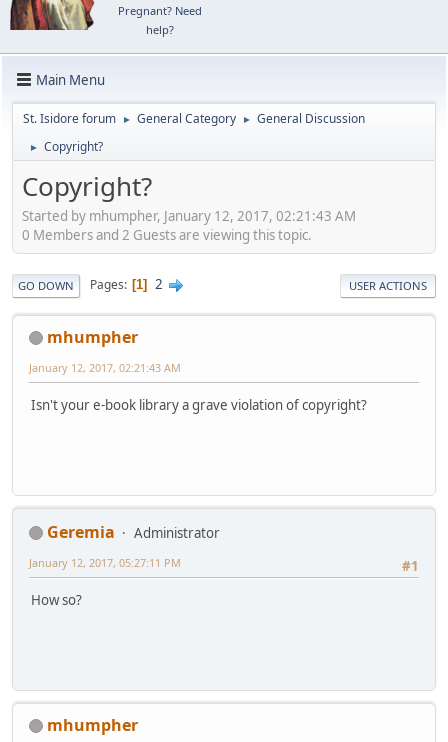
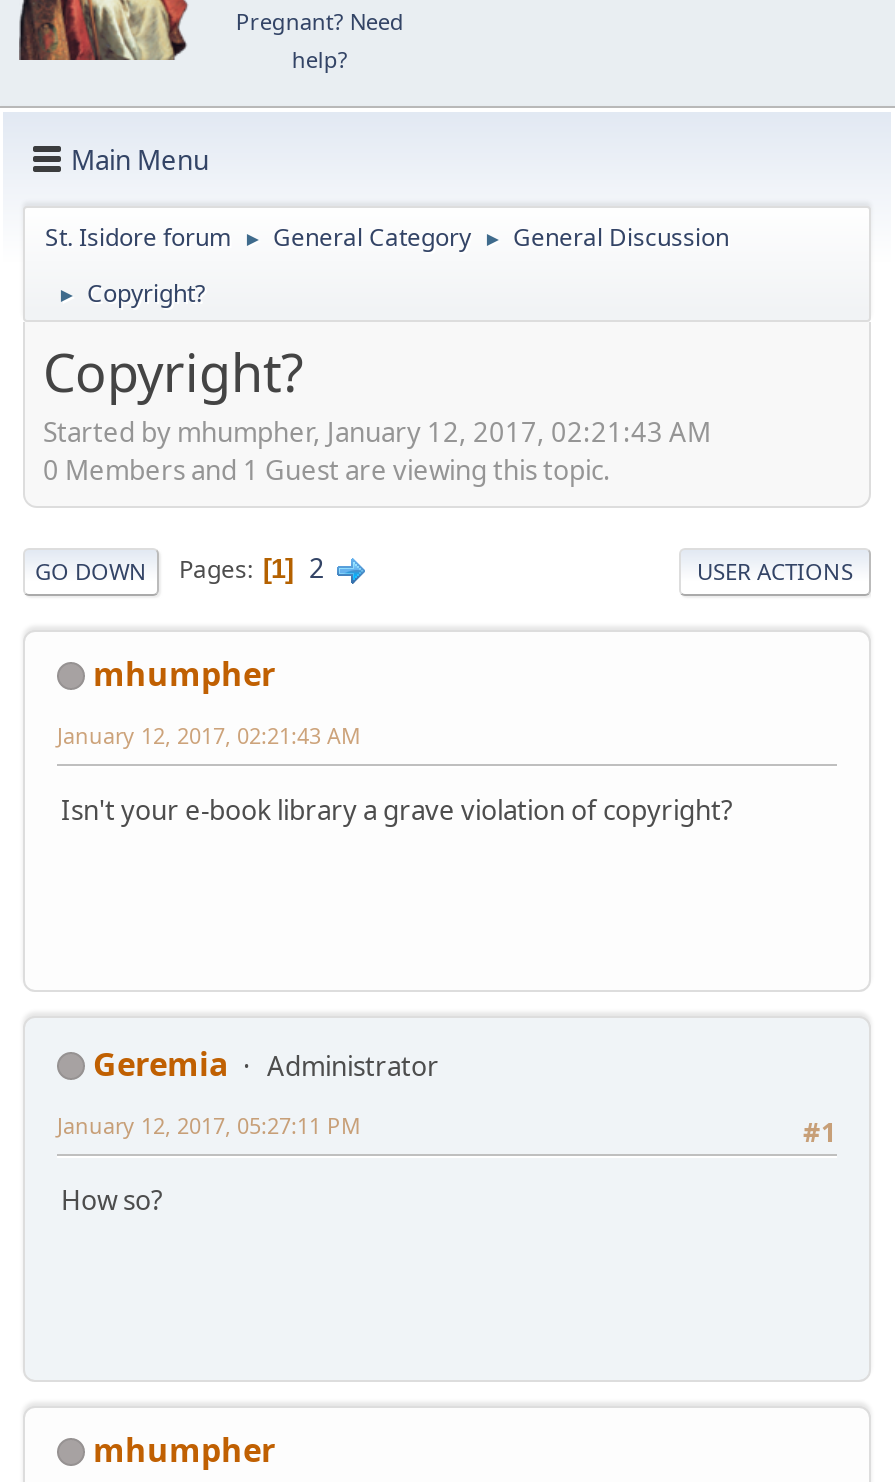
[22,225,312,243] 0 Members and 2 Guests are viewing this topic. -> [43,451,611,487] 0 Members and 1 Guest are viewing this topic.

